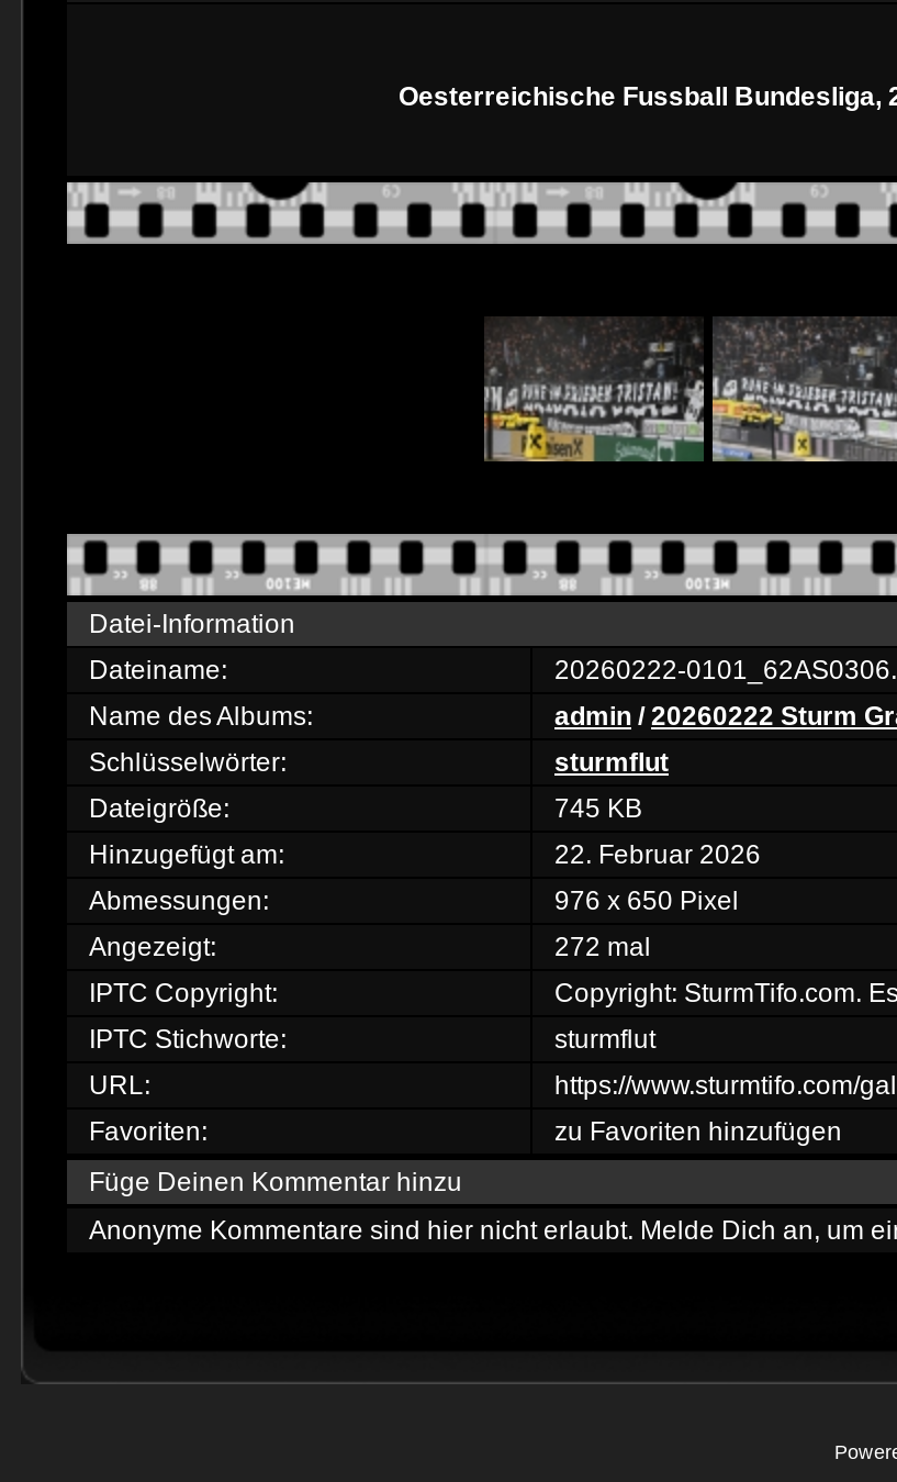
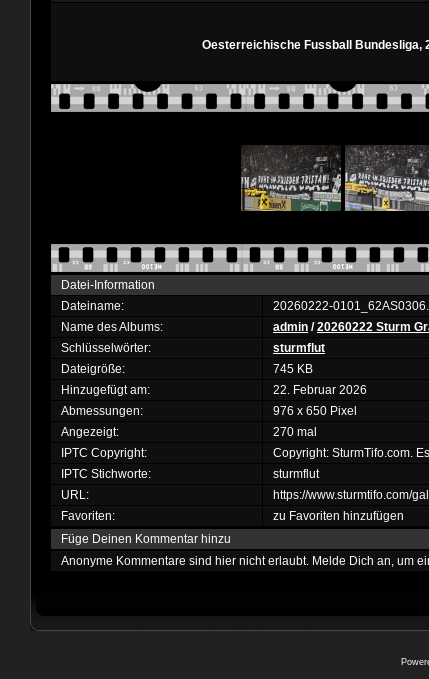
[554,932,651,962] 272 mal -> [273,425,317,439] 270 mal

